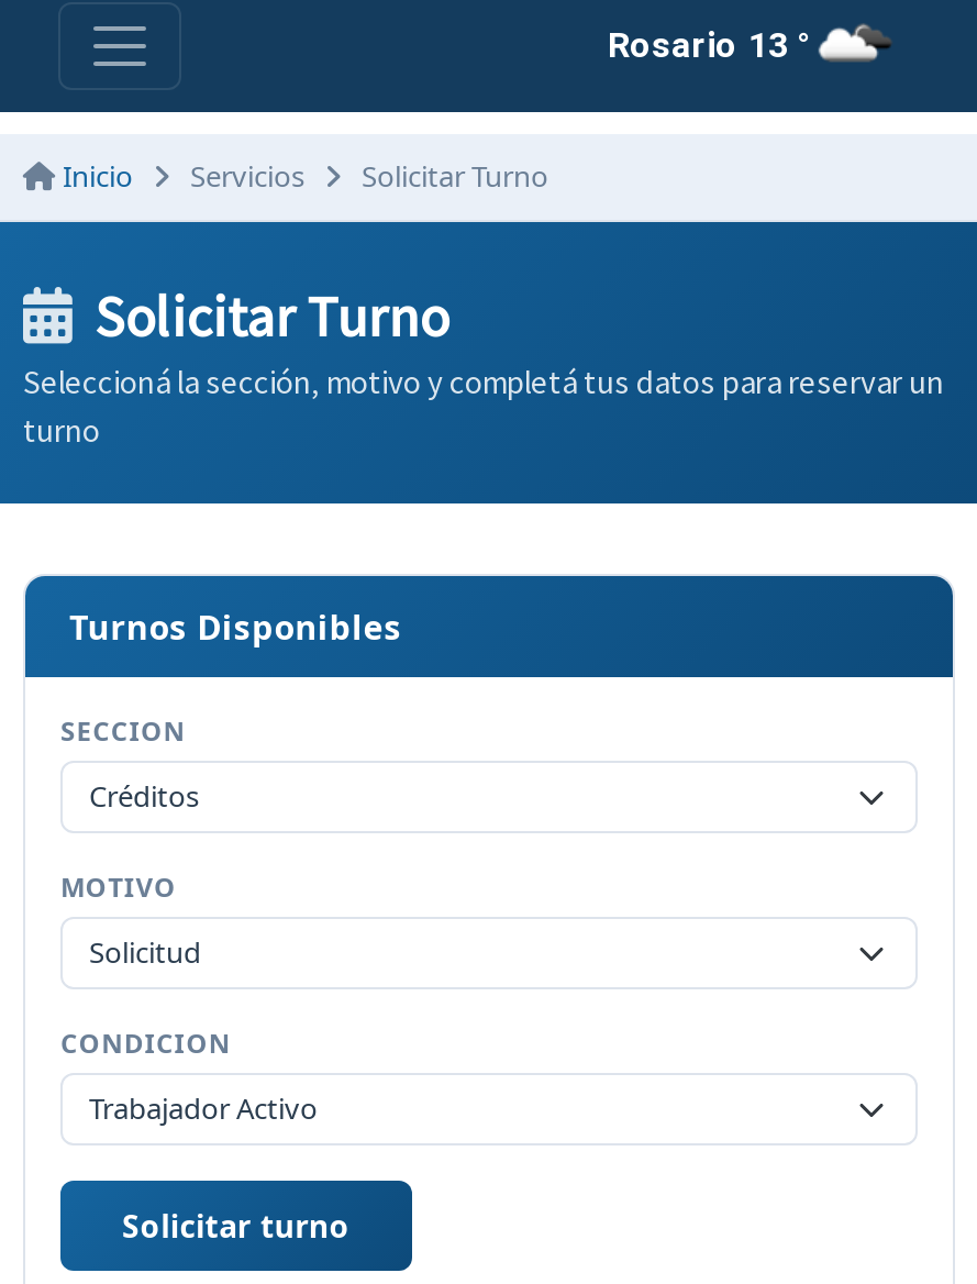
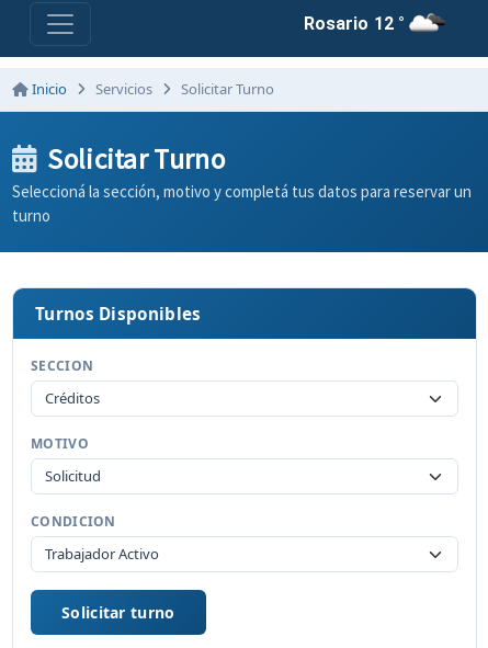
[608,24,810,66] Rosario 13 ° -> [304,13,405,34] Rosario 12 °

